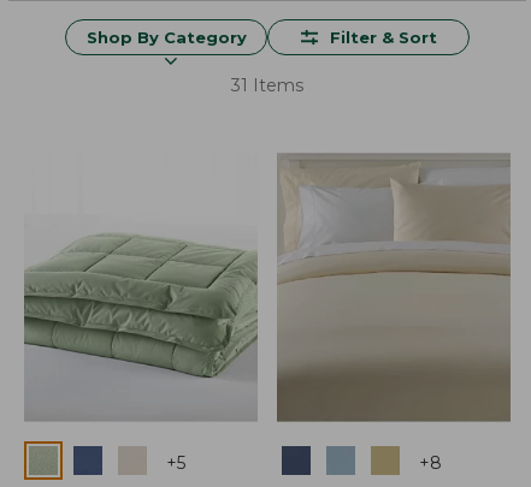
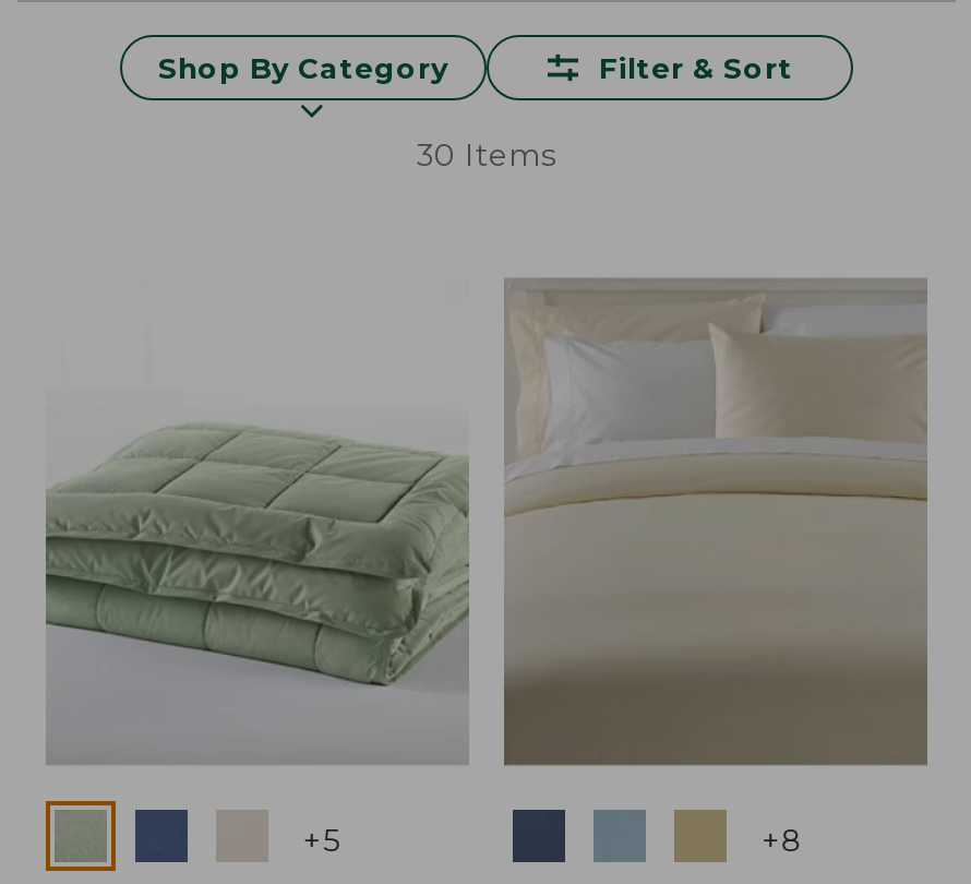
[231,75,303,97] 31 Items -> [417,136,556,175] 30 Items

